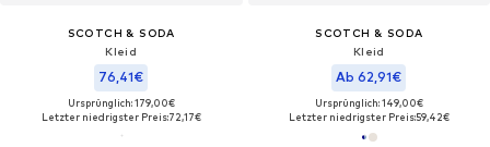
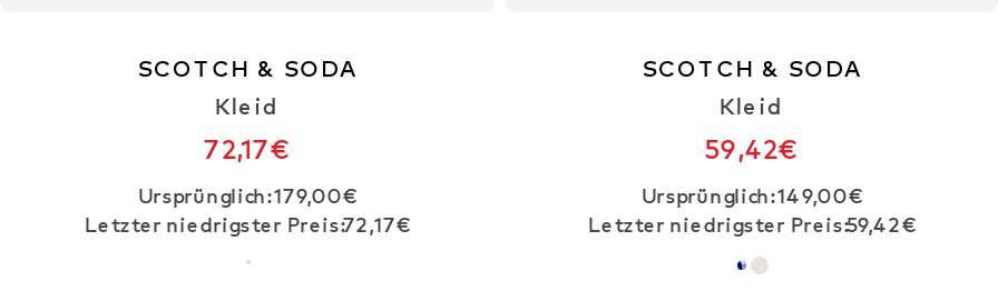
[99,69,143,85] 76,41€ -> [203,133,290,166] 72,17€
[336,69,402,85] Ab 62,91€ -> [704,133,798,166] 59,42€

